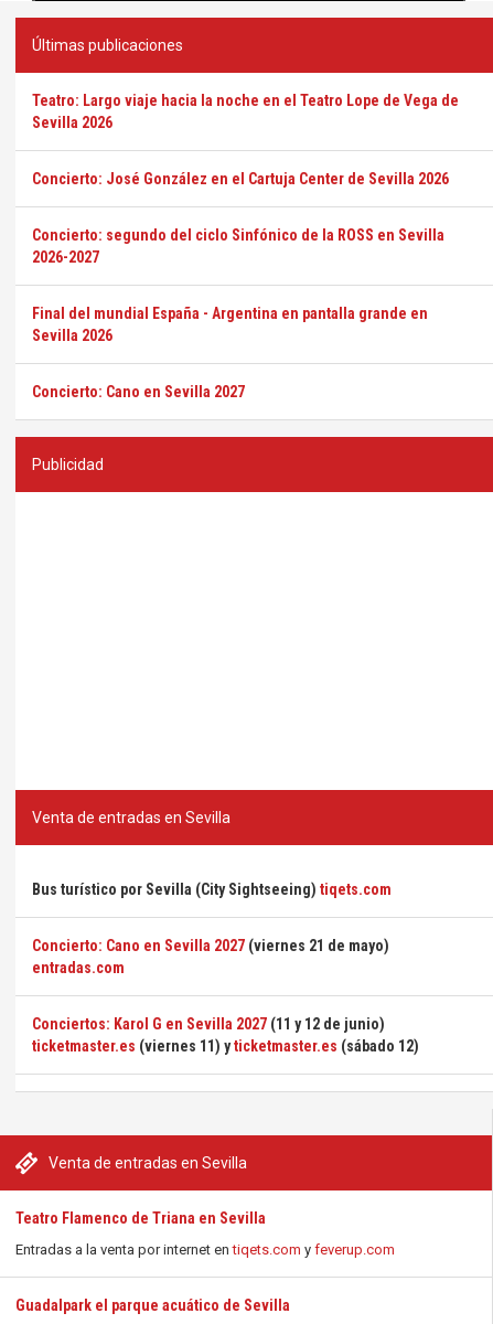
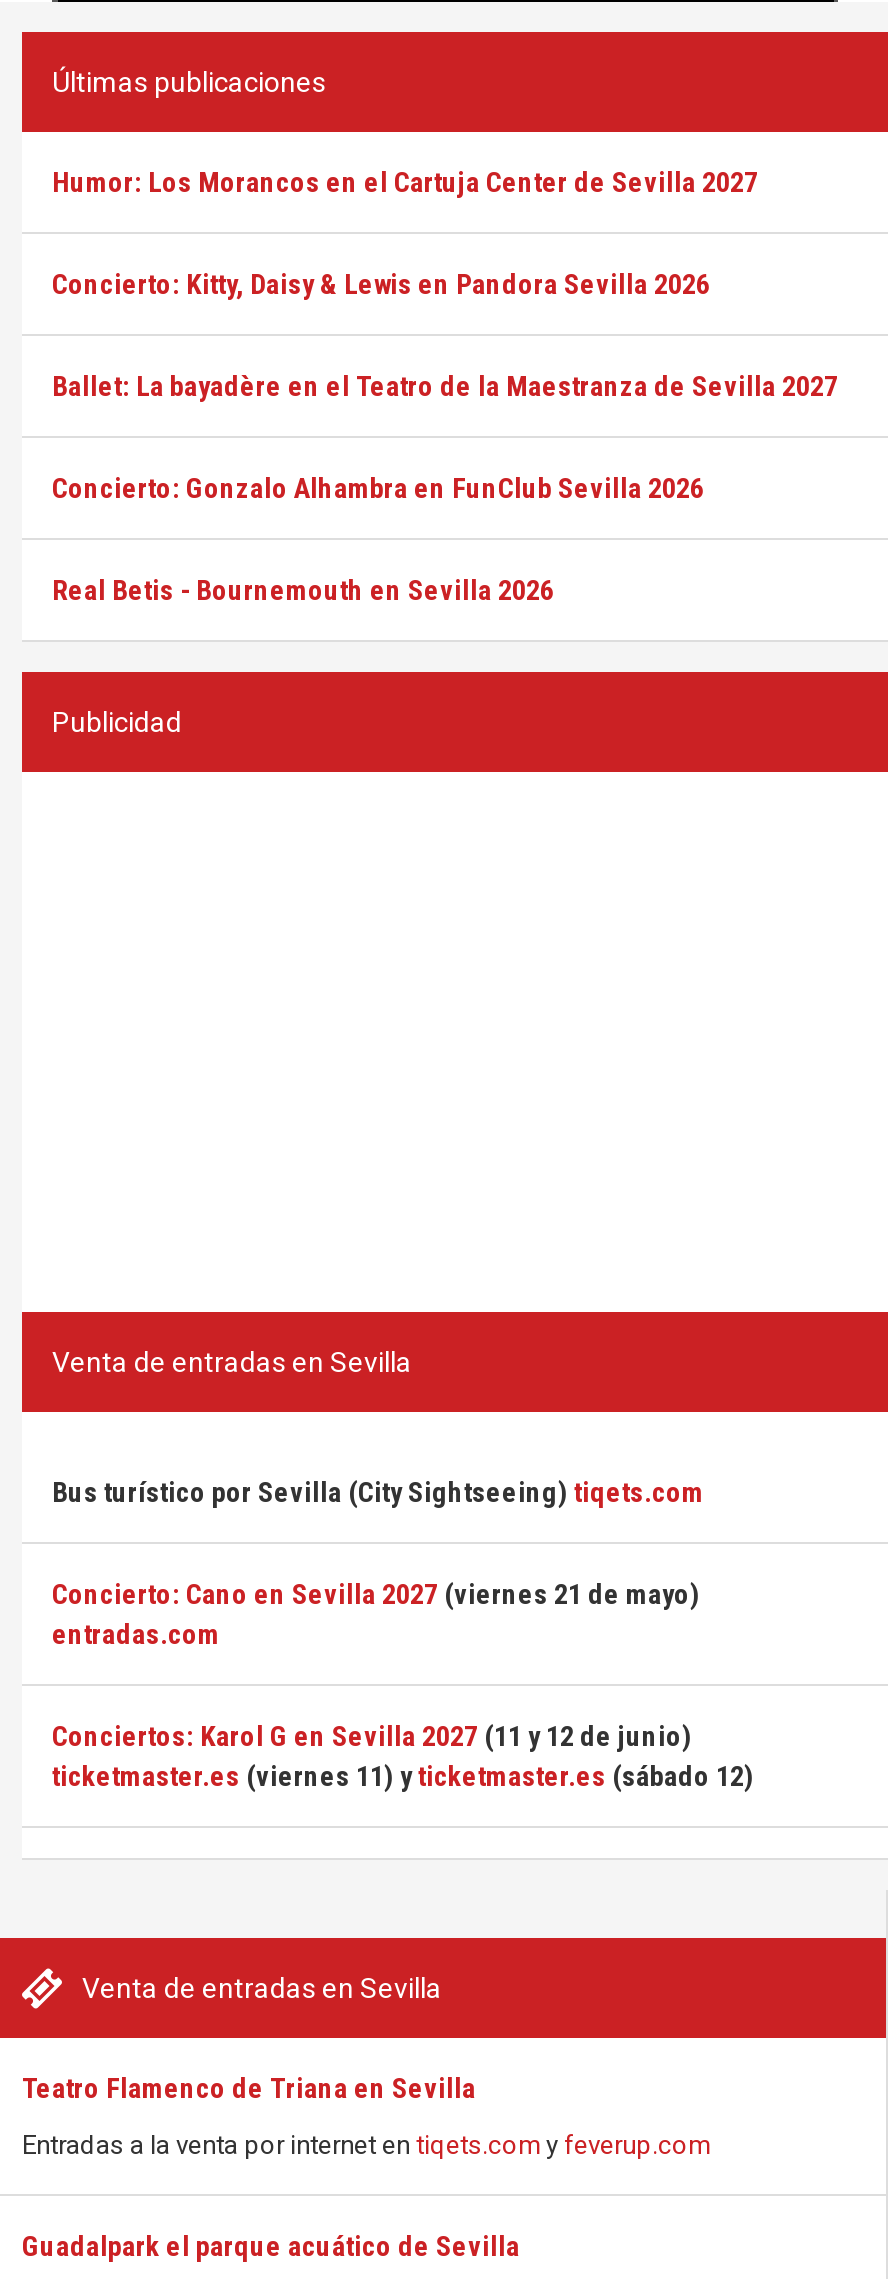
[32,92,459,131] Teatro: Largo viaje hacia la noche en el Teatro Lope de Vega de | Sevilla 2026 -> [52,166,758,198] Humor: Los Morancos en el Cartuja Center de Sevilla 2027
[32,170,449,188] Concierto: José González en el Cartuja Center de Sevilla 2026 -> [52,268,710,300] Concierto: Kitty, Daisy & Lewis en Pandora Sevilla 2026
[32,226,444,266] Concierto: segundo del ciclo Sinfónico de la ROSS en Sevilla | 2026-2027 -> [52,370,838,402] Ballet: La bayadère en el Teatro de la Maestranza de Sevilla 2027
[32,305,428,344] Final del mundial España - Argentina en pantalla grande en | Sevilla 2026 -> [52,472,704,504] Concierto: Gonzalo Alhambra en FunClub Sevilla 2026
[32,383,245,401] Concierto: Cano en Sevilla 2027 -> [52,574,554,606] Real Betis - Bournemouth en Sevilla 2026

